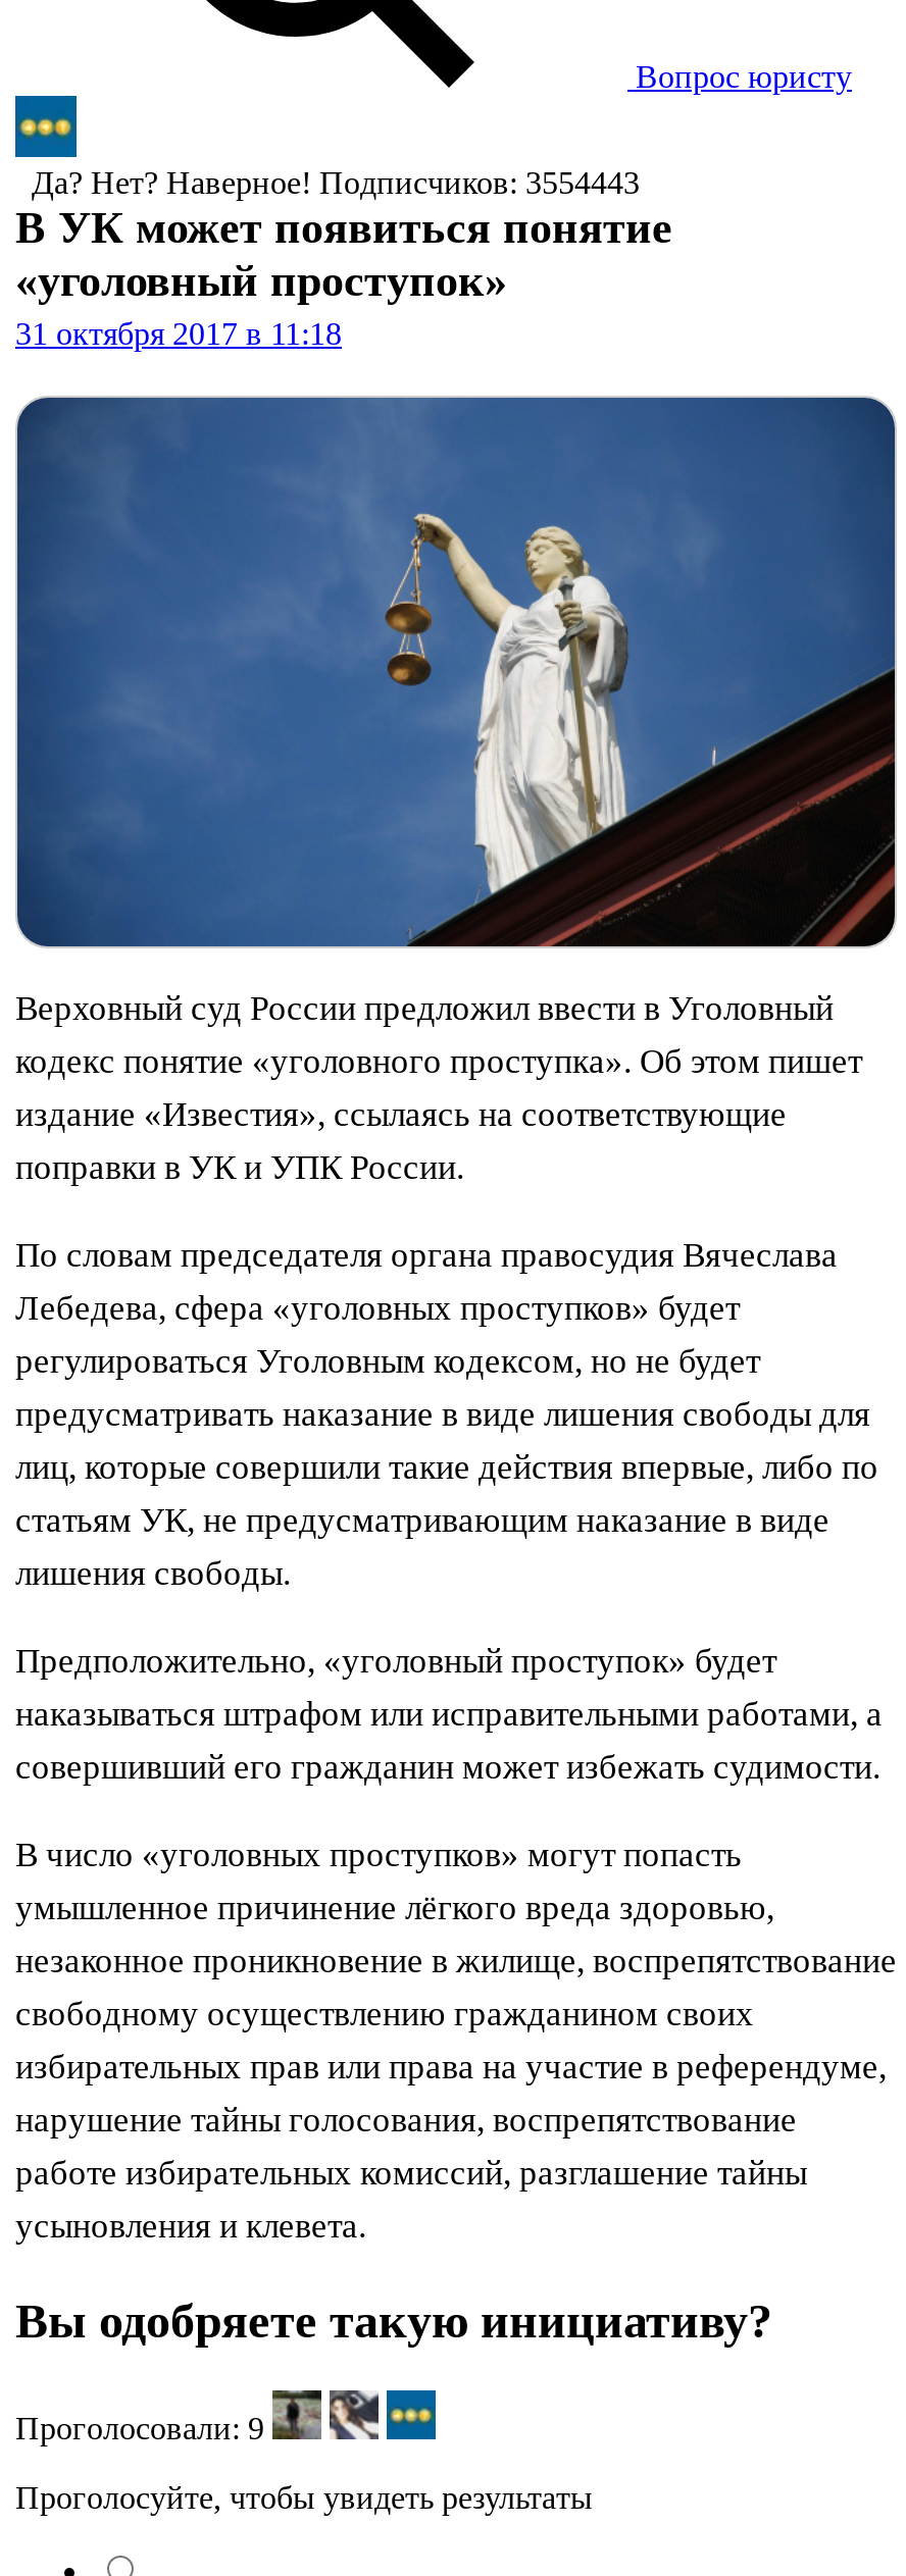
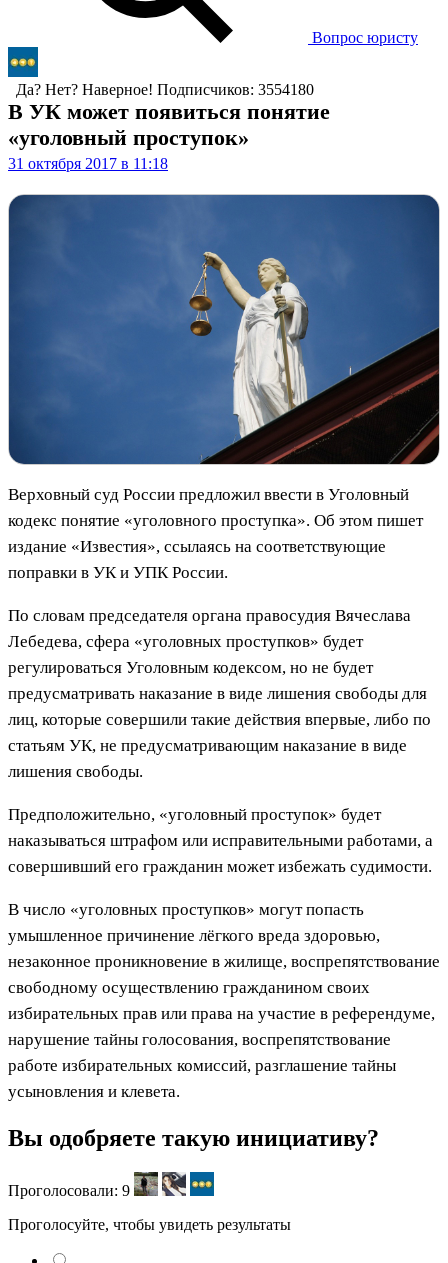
[32,165,640,200] Да? Нет? Наверное! Подписчиков: 3554443 -> [16,81,314,98] Да? Нет? Наверное! Подписчиков: 3554180

